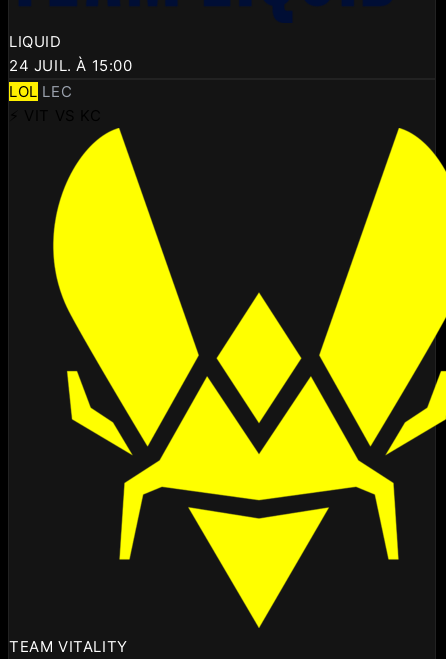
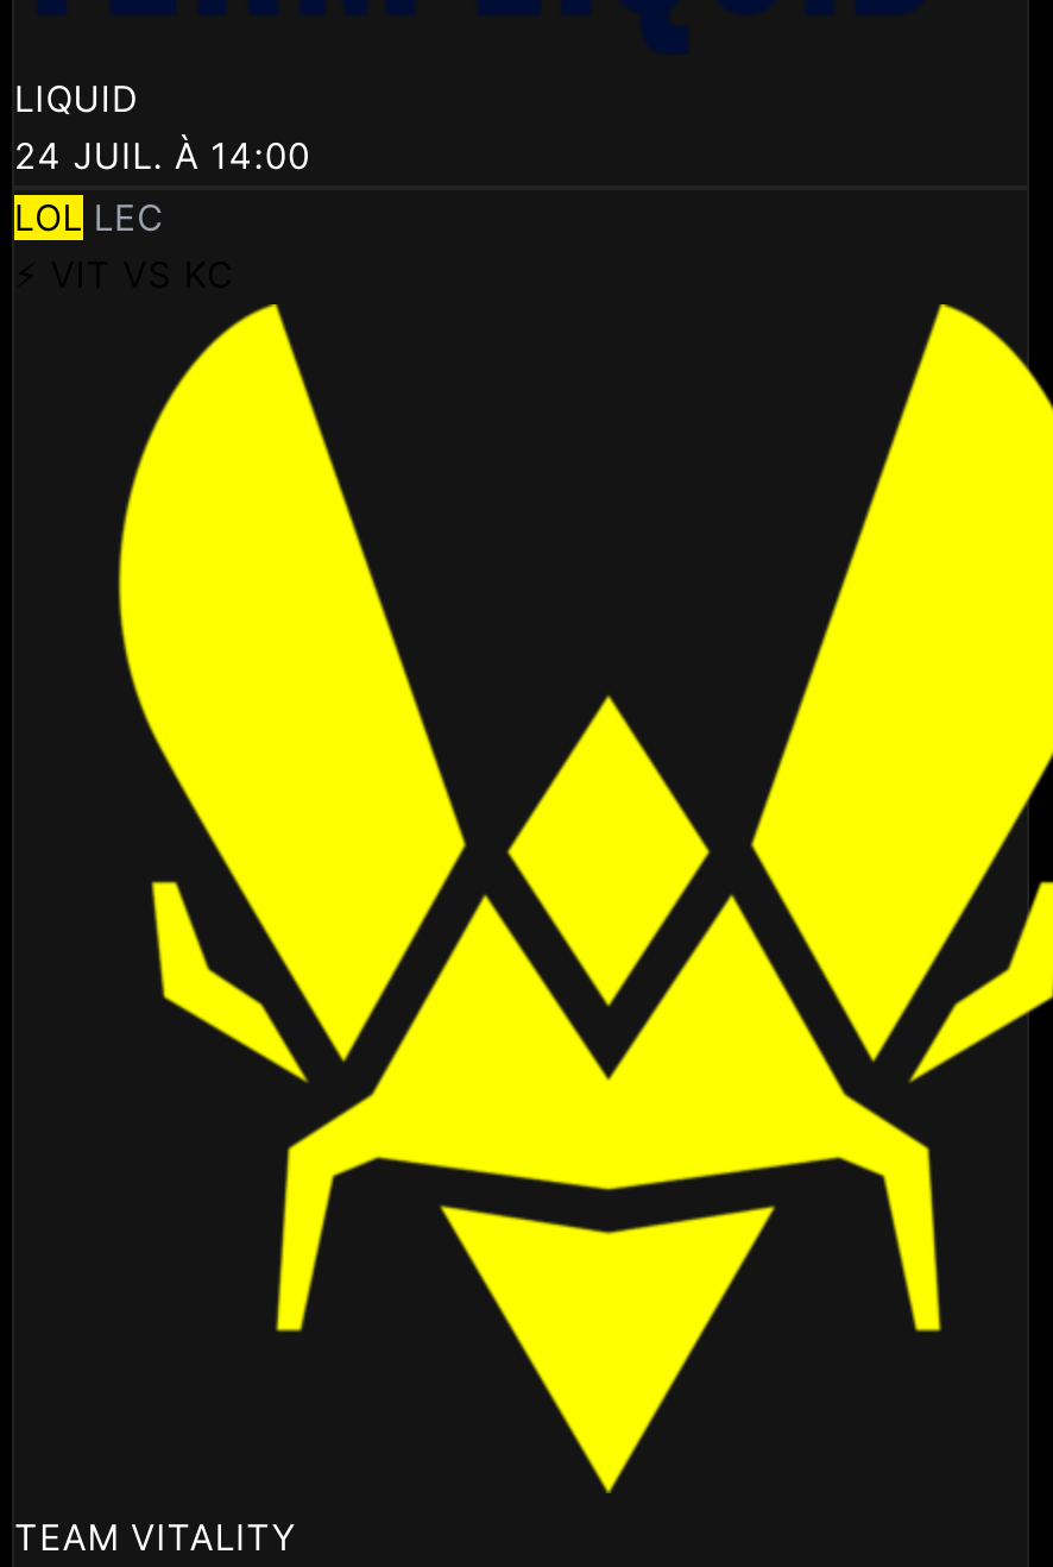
[9,56,133,75] 24 JUIL. À 15:00 -> [14,132,310,177] 24 JUIL. À 14:00

